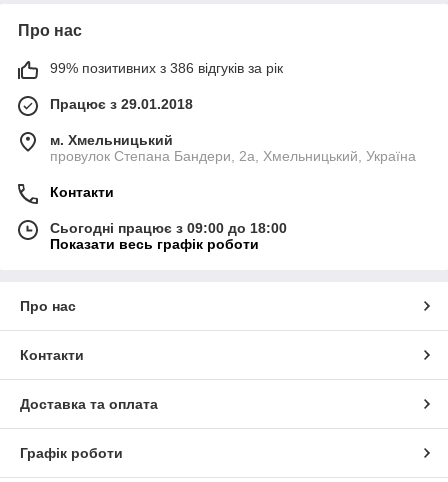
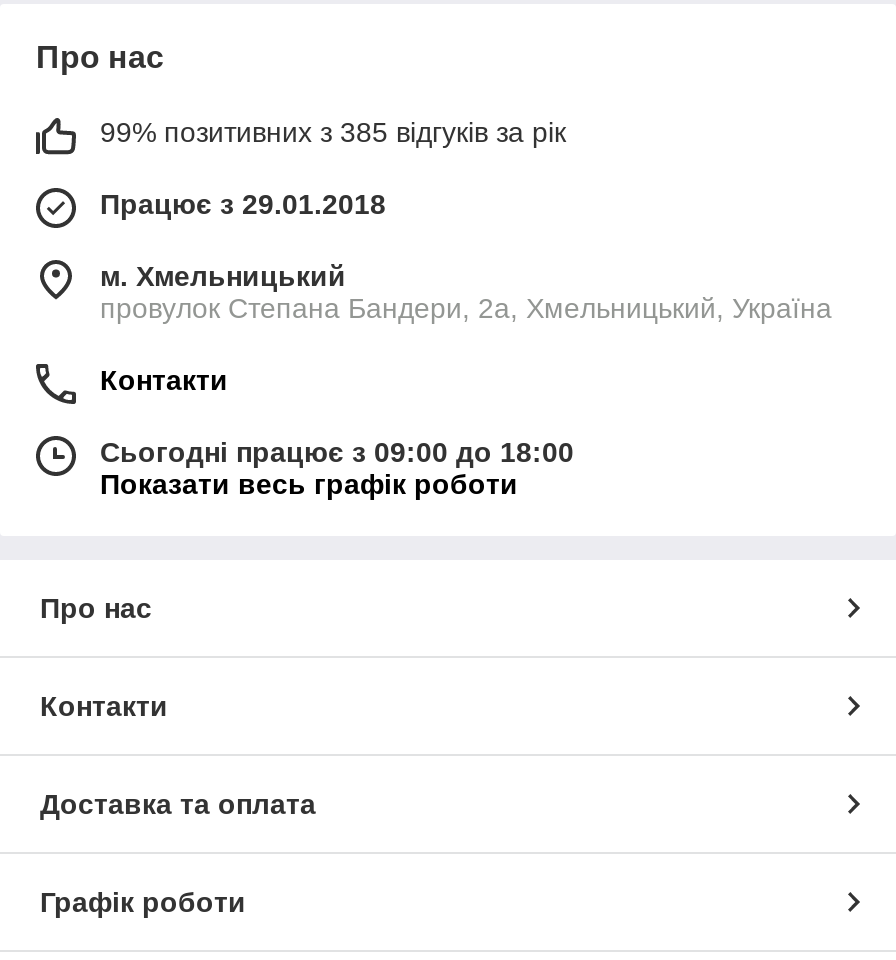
[50,60,283,76] 99% позитивних з 386 відгуків за рік -> [100,117,566,149] 99% позитивних з 385 відгуків за рік

